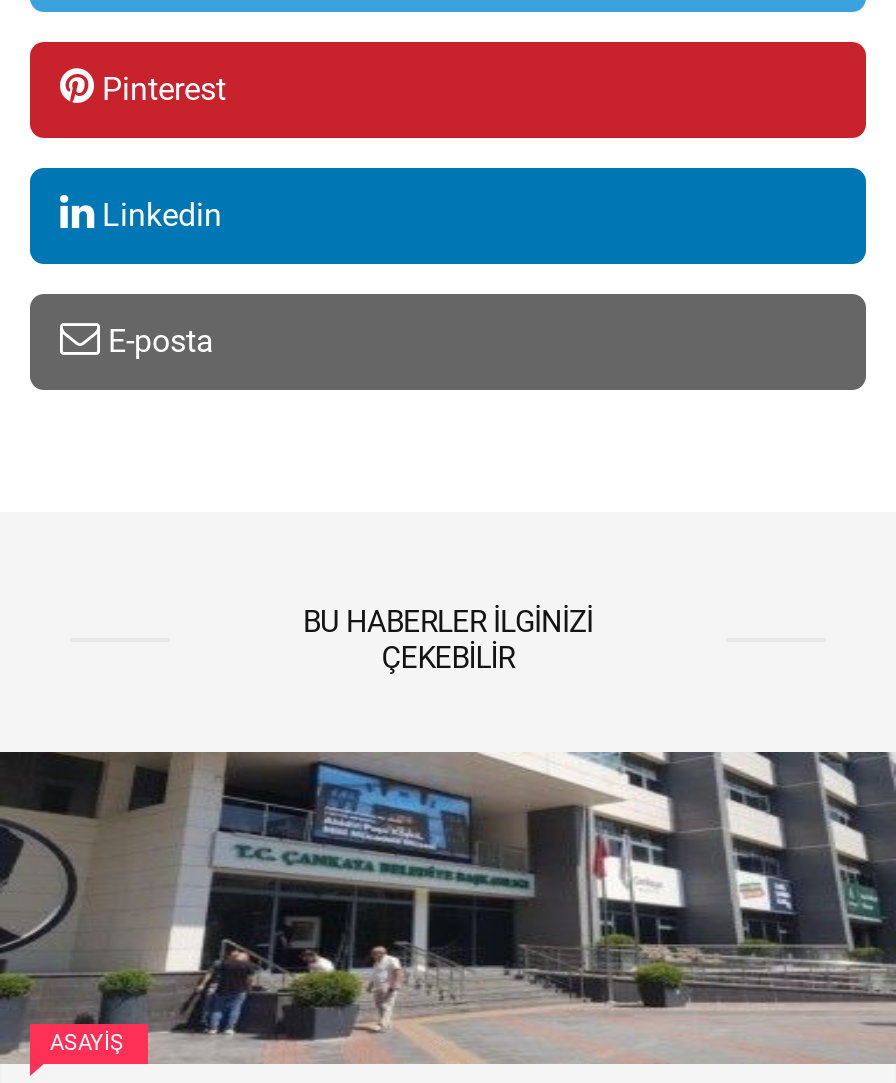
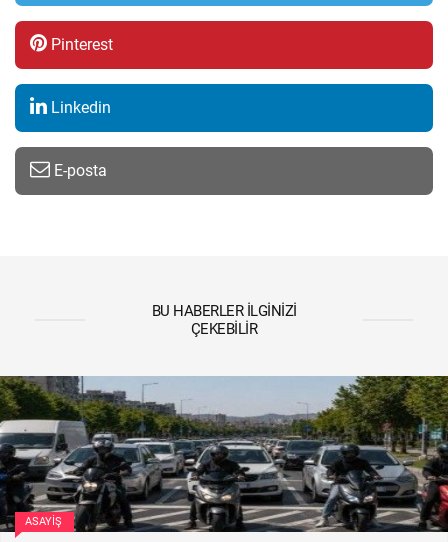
[6,750,890,1064] [image] -> [3,375,445,533] [image]

